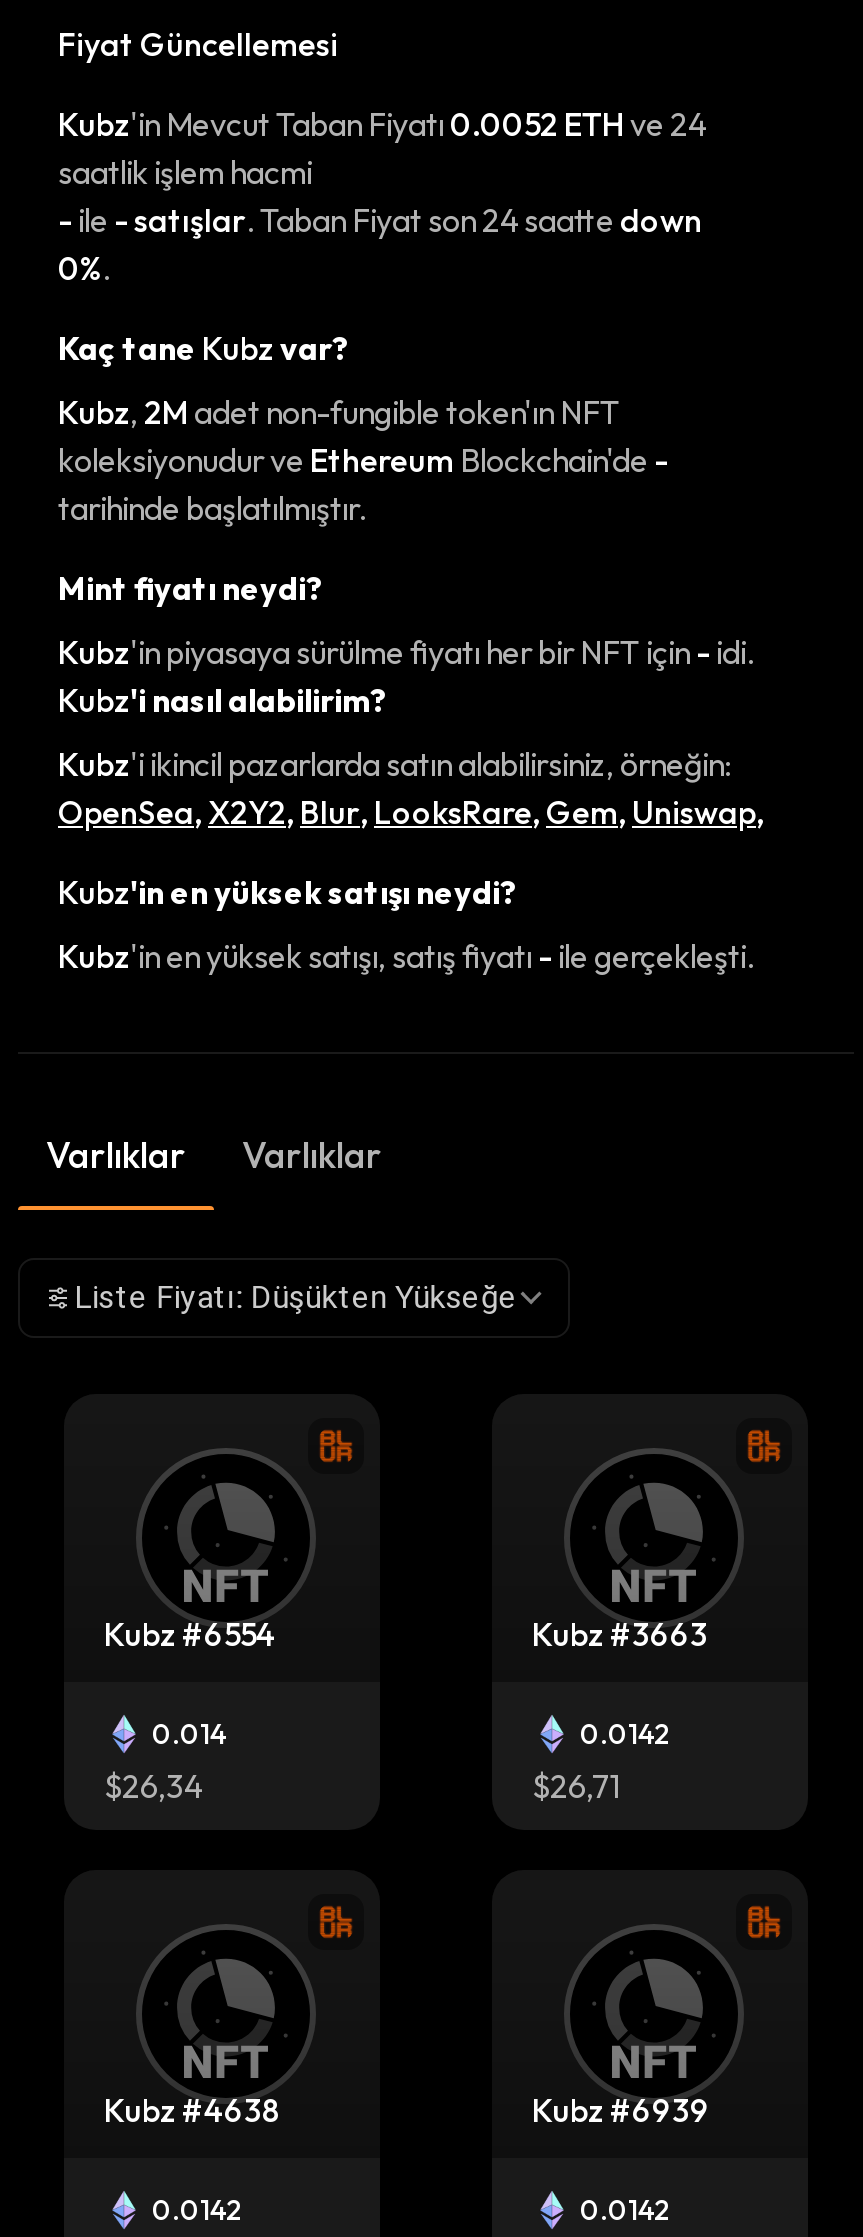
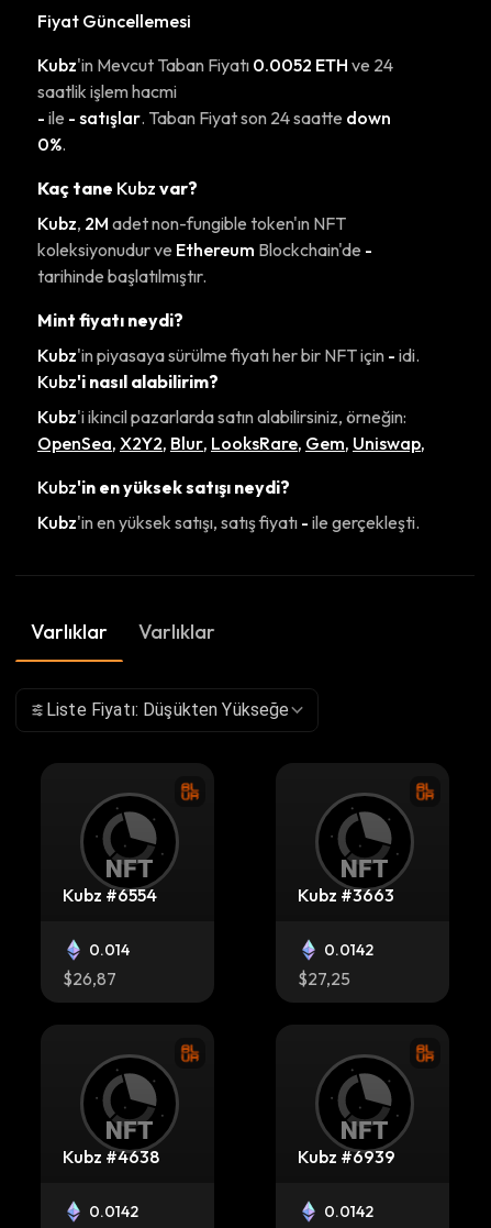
[104,1766,202,1806] $26,34 -> [63,967,116,989] $26,87
[532,1766,620,1806] $26,71 -> [298,967,350,989] $27,25

